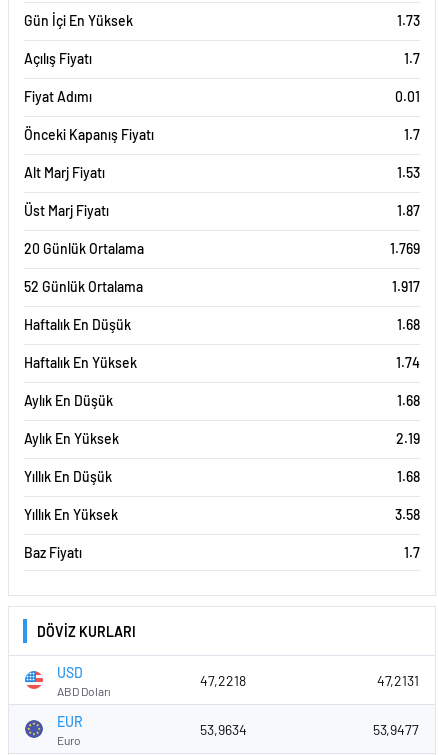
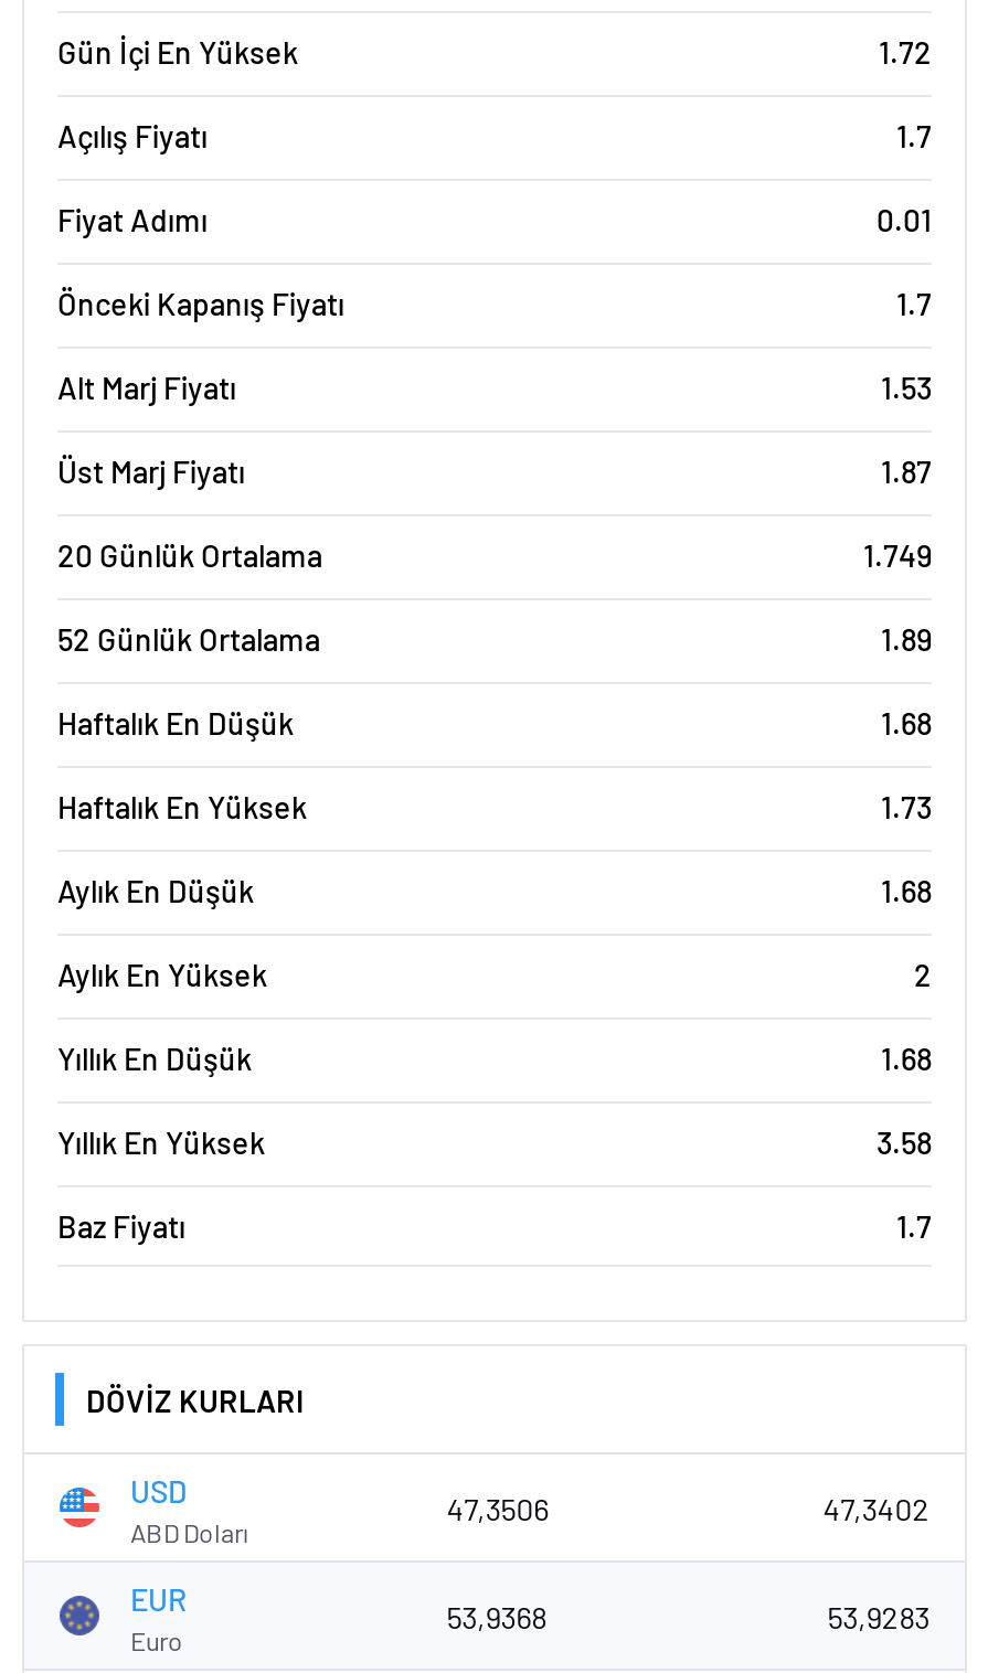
[397,12,420,29] 1.73 -> [879,33,932,71] 1.72
[390,240,420,257] 1.769 -> [863,536,932,574] 1.749
[392,278,420,295] 1.917 -> [881,620,932,658] 1.89
[396,354,420,371] 1.74 -> [881,788,932,825] 1.73
[396,430,420,447] 2.19 -> [914,956,932,993] 2
[200,671,245,688] 47,2218 -> [446,1489,549,1526] 47,3506
[377,671,419,688] 47,2131 -> [823,1489,929,1526] 47,3402
[200,720,246,737] 53,9634 -> [446,1597,546,1634] 53,9368
[373,720,419,737] 53,9477 -> [827,1597,929,1634] 53,9283

